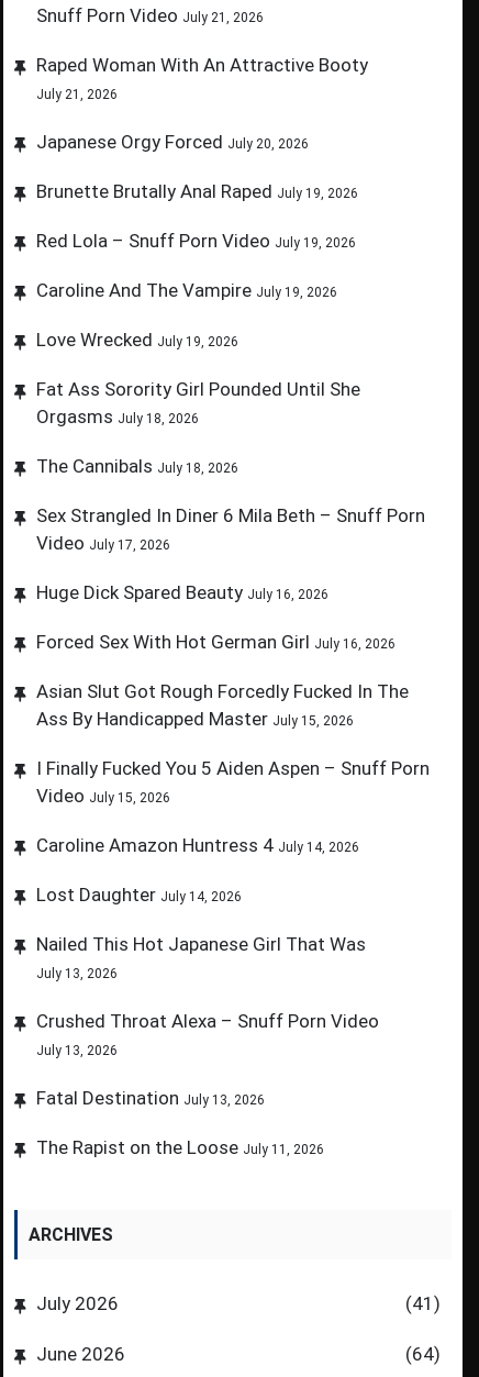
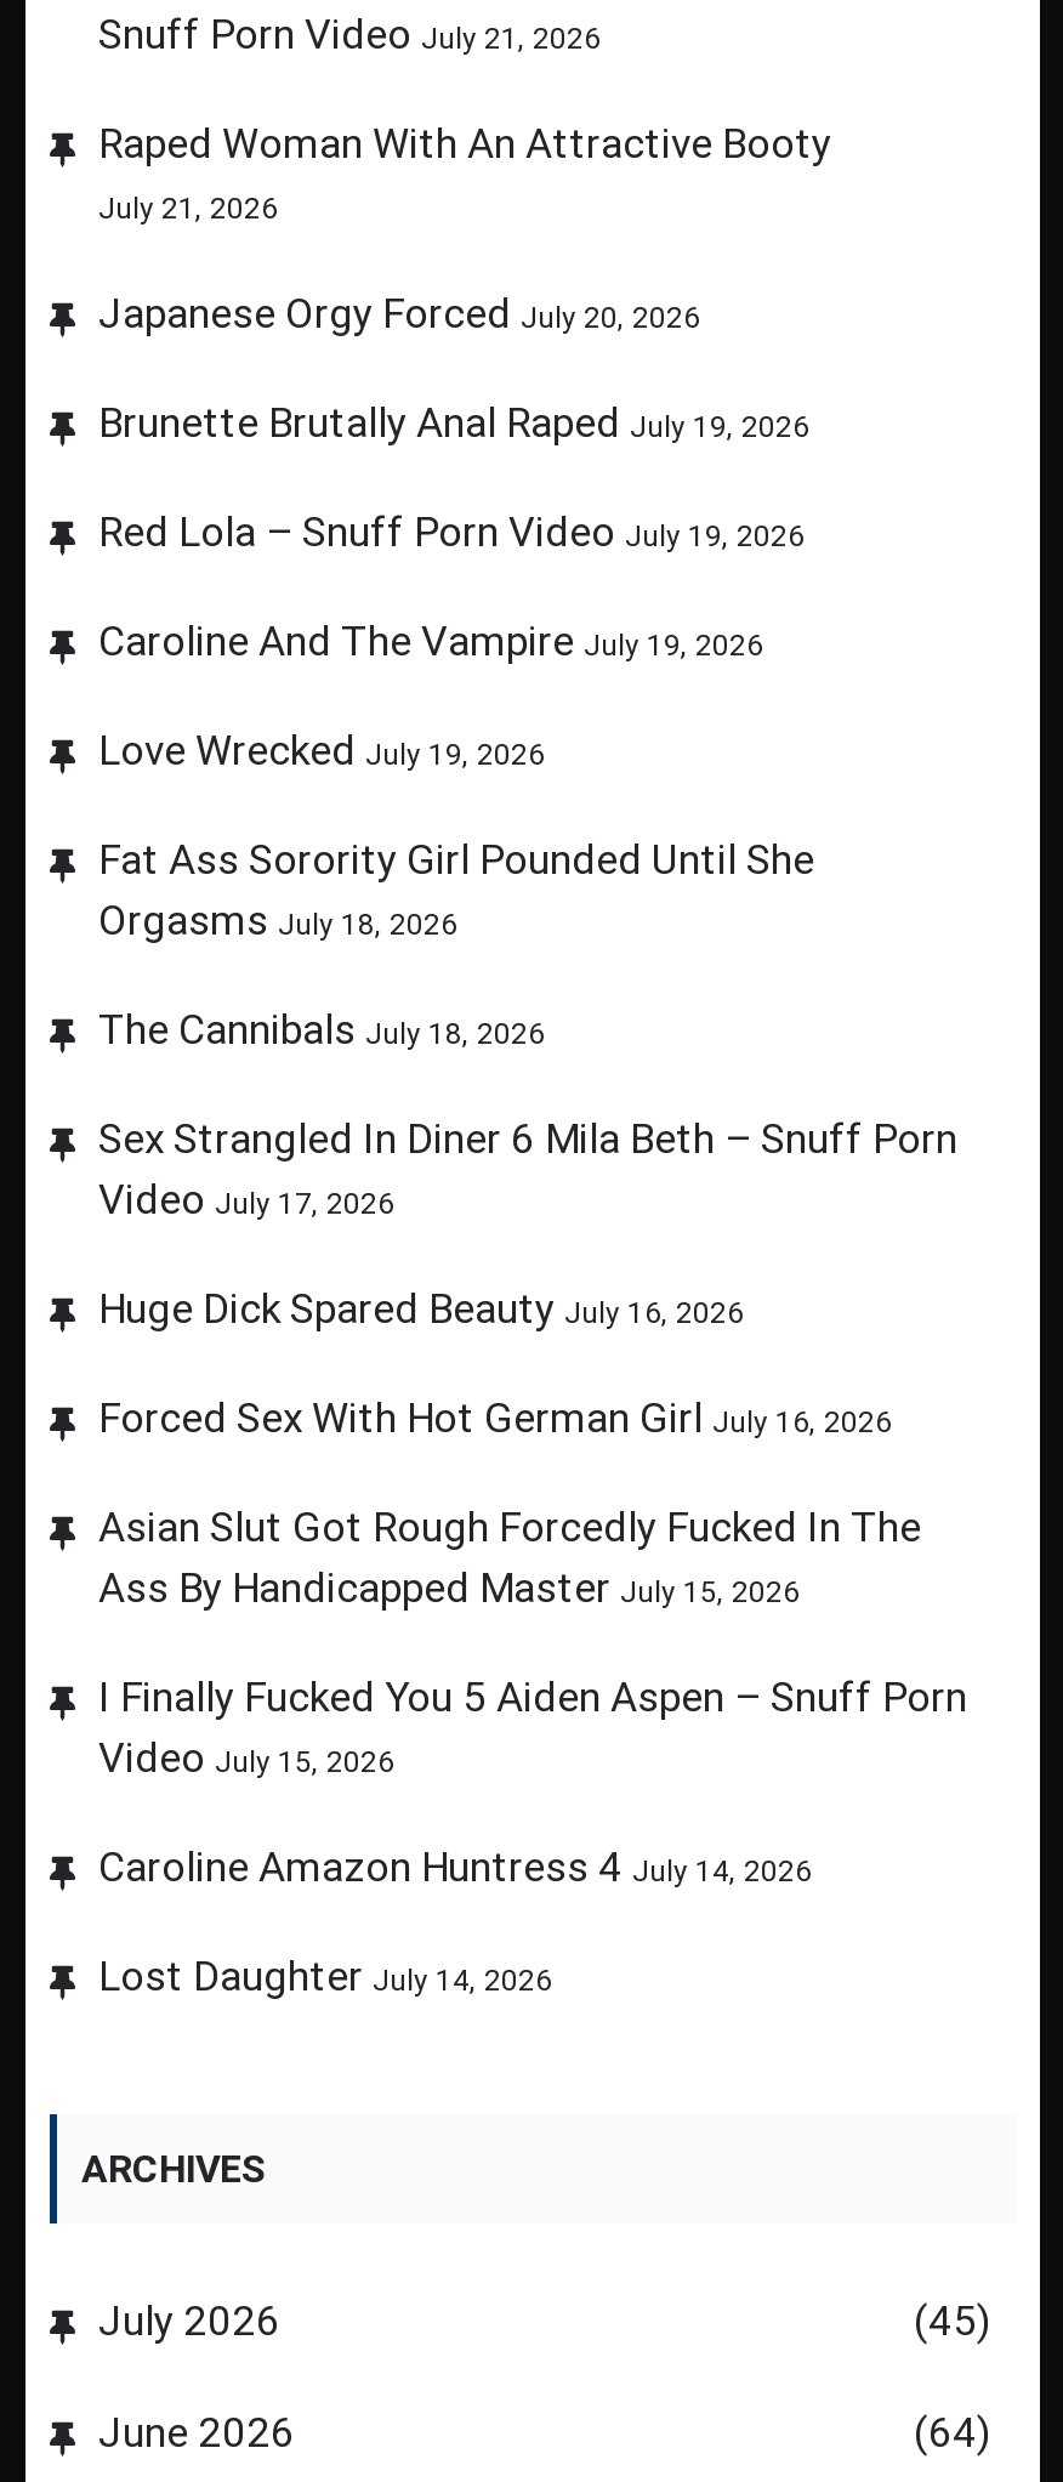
[36,933,379,1158] Nailed This Hot Japanese Girl That Was | July 13, 2026 | Crushed Throat Alexa – Snuff Porn Video | July 13, 2026 | Fatal Destination July 13, 2026 | The Rapist on the Loose July 11, 2026 -> none
[401,1292,441,1314] (41) -> [904,2296,991,2345] (45)

